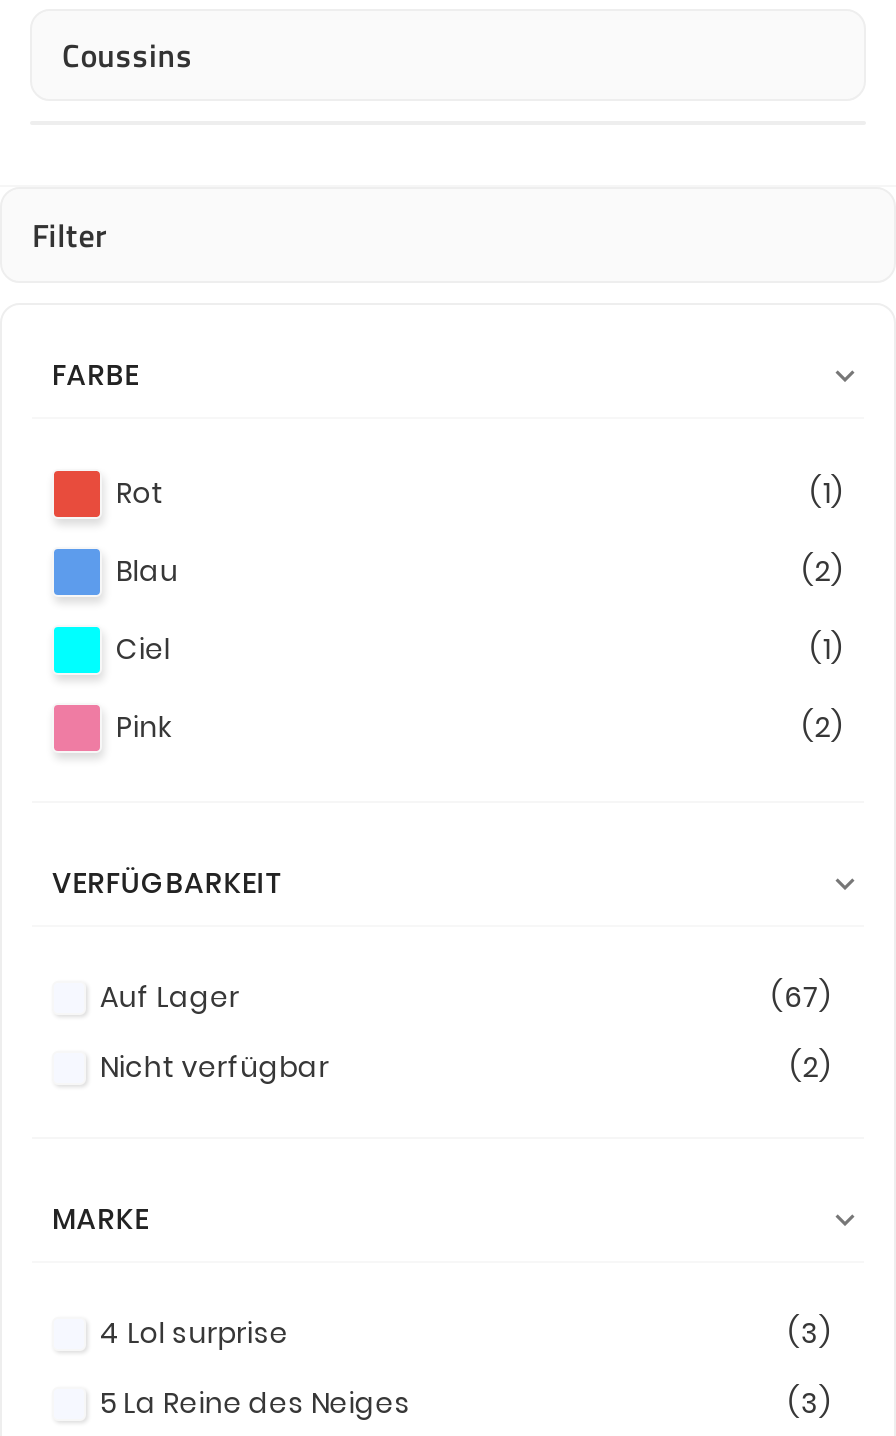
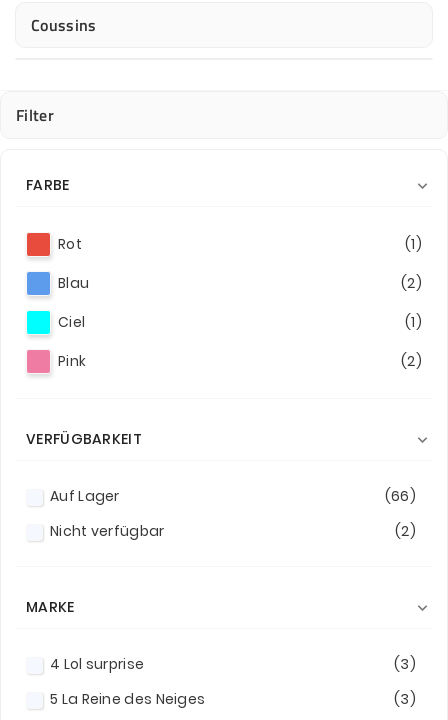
[772,976,832,1016] (67) -> [385,486,416,506] (66)

